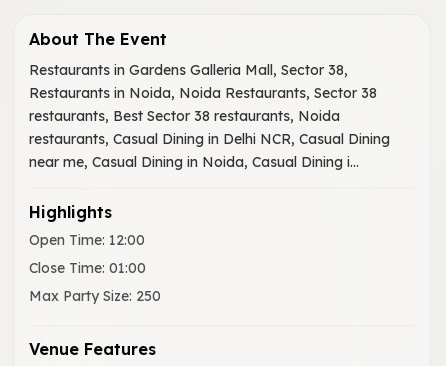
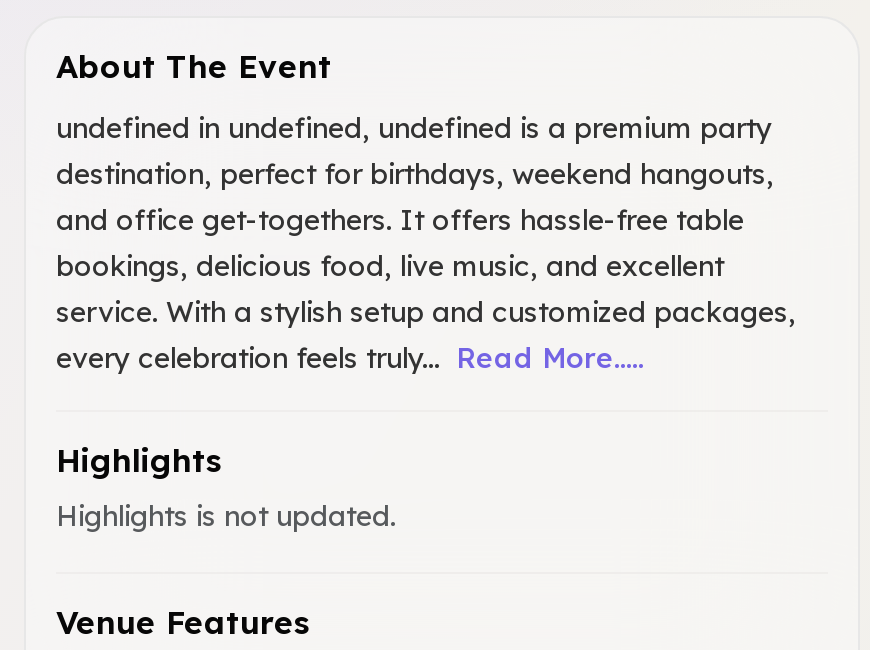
[29,61,390,171] Restaurants in Gardens Galleria Mall, Sector 38, | Restaurants in Noida, Noida Restaurants, Sector 38 | restaurants, Best Sector 38 restaurants, Noida | restaurants, Casual Dining in Delhi NCR, Casual Dining | near me, Casual Dining in Noida, Casual Dining i... -> [56,110,796,376] undefined in undefined, undefined is a premium party | destination, perfect for birthdays, weekend hangouts, | and office get-togethers. It offers hassle-free table | bookings, delicious food, live music, and excellent | service. With a stylish setup and customized packages, | every celebration feels truly... Read More.....
moved [29,202,112,222] -> [56,440,222,480]: Highlights
[29,231,161,305] Open Time: 12:00 | Close Time: 01:00 | Max Party Size: 250 -> [56,498,396,534] Highlights is not updated.

